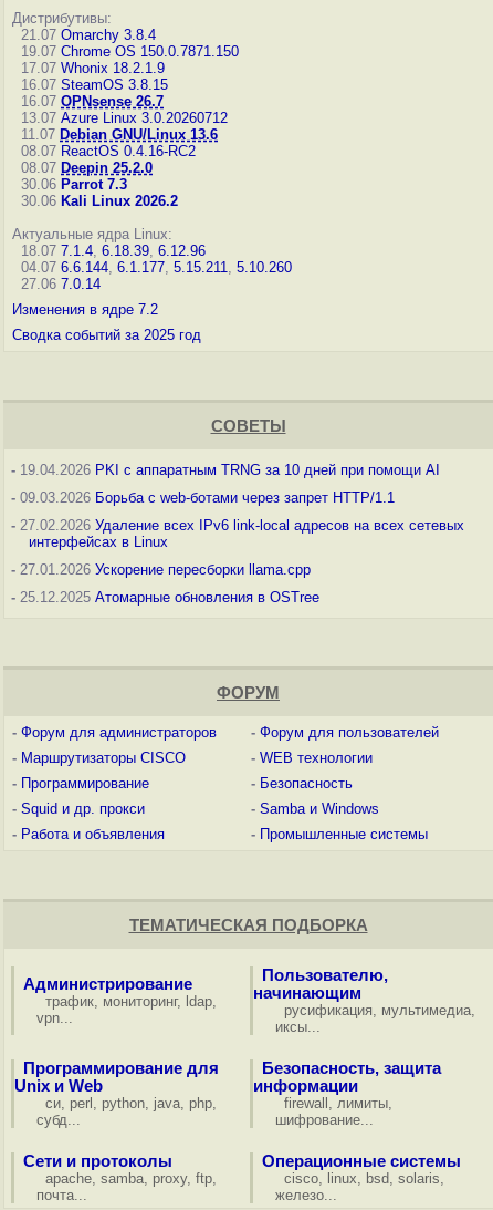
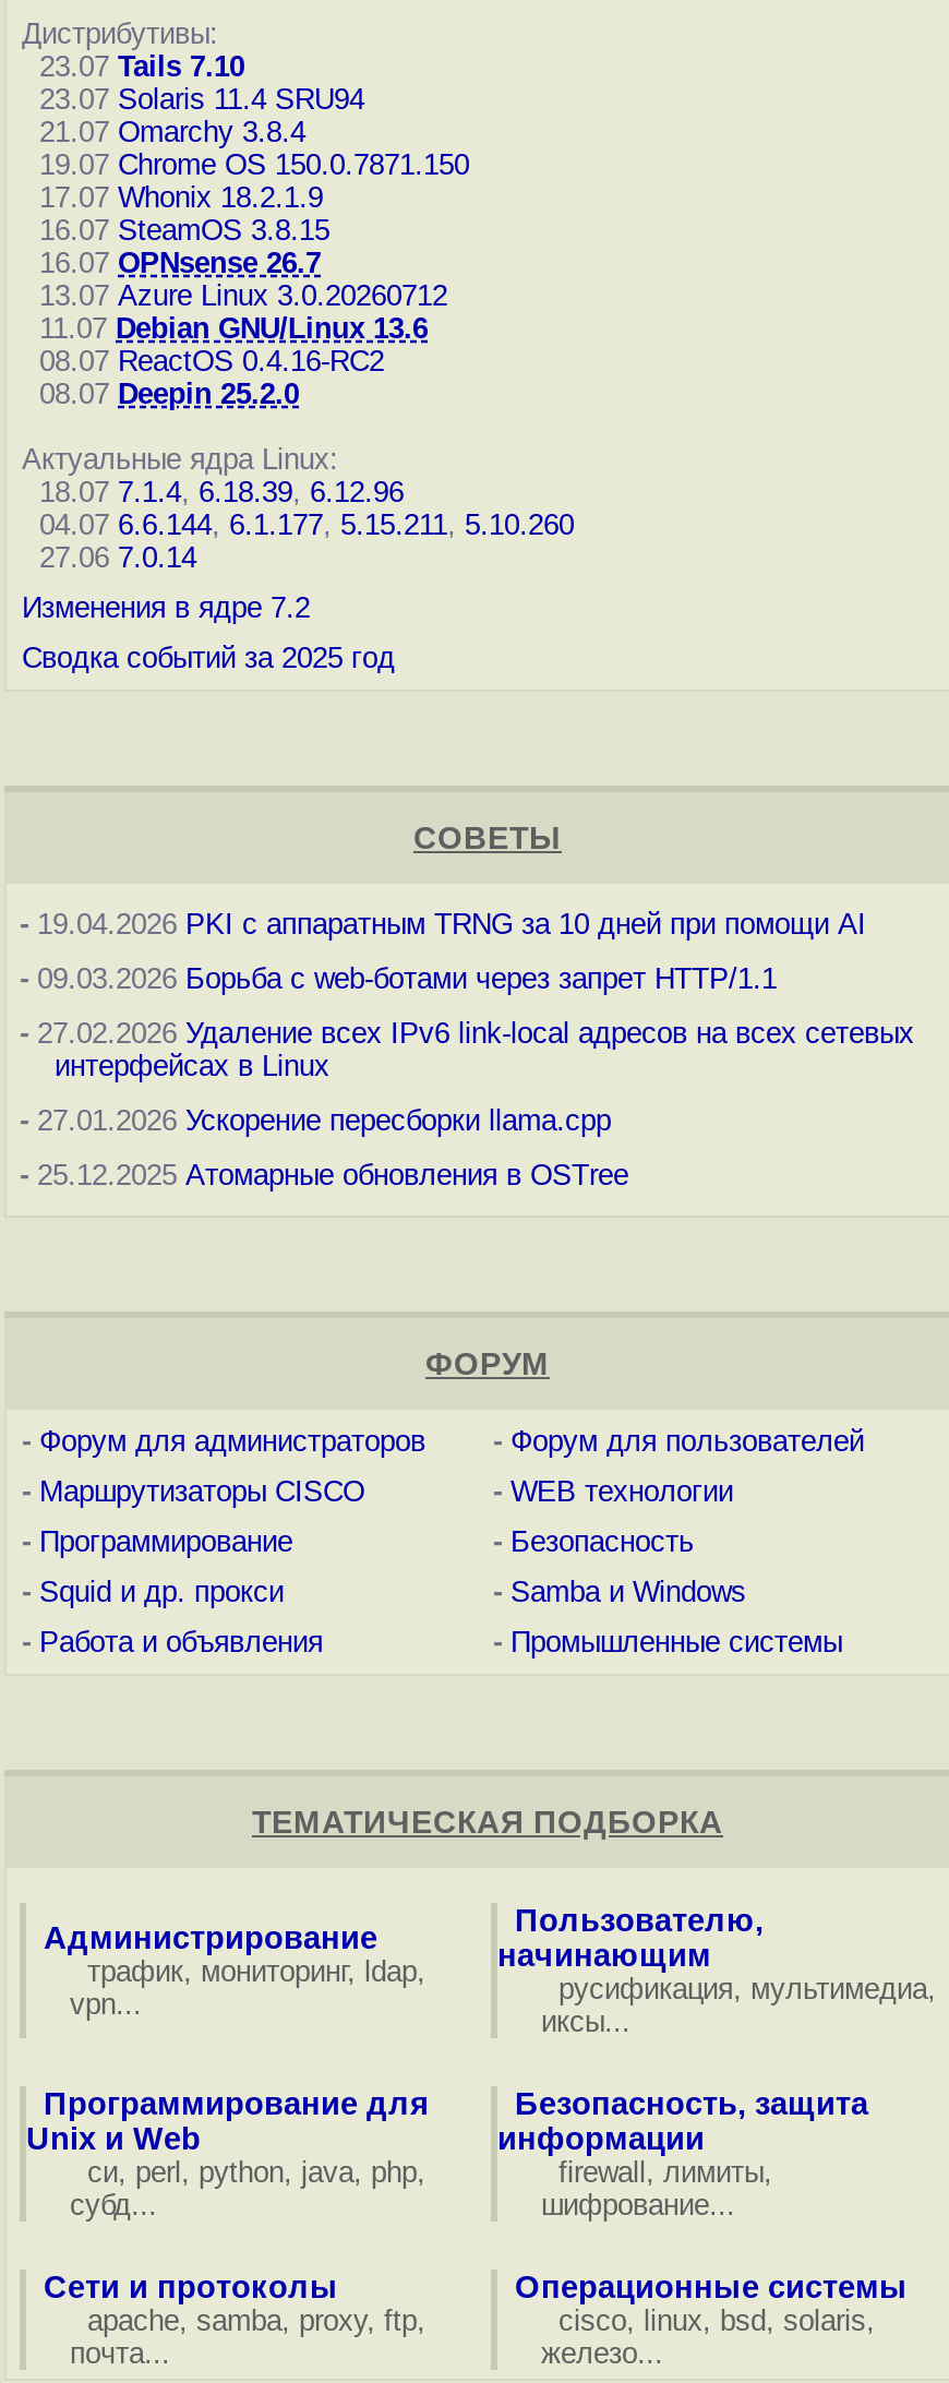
none -> [22,50,364,116] 23.07 Tails 7.10 | 23.07 Solaris 11.4 SRU94
moved [12,27,239,176] -> [22,116,469,410]: 21.07 Omarchy 3.8.4 | 19.07 Chrome OS 150.0.7871.150 | 17.07 Whonix 18.2.1.9 | ... | 08.07 ReactOS 0.4.16-RC2 | 08.07 Deepin 25.2.0
[12,176,178,209] 30.06 Parrot 7.3 | 30.06 Kali Linux 2026.2 -> none

